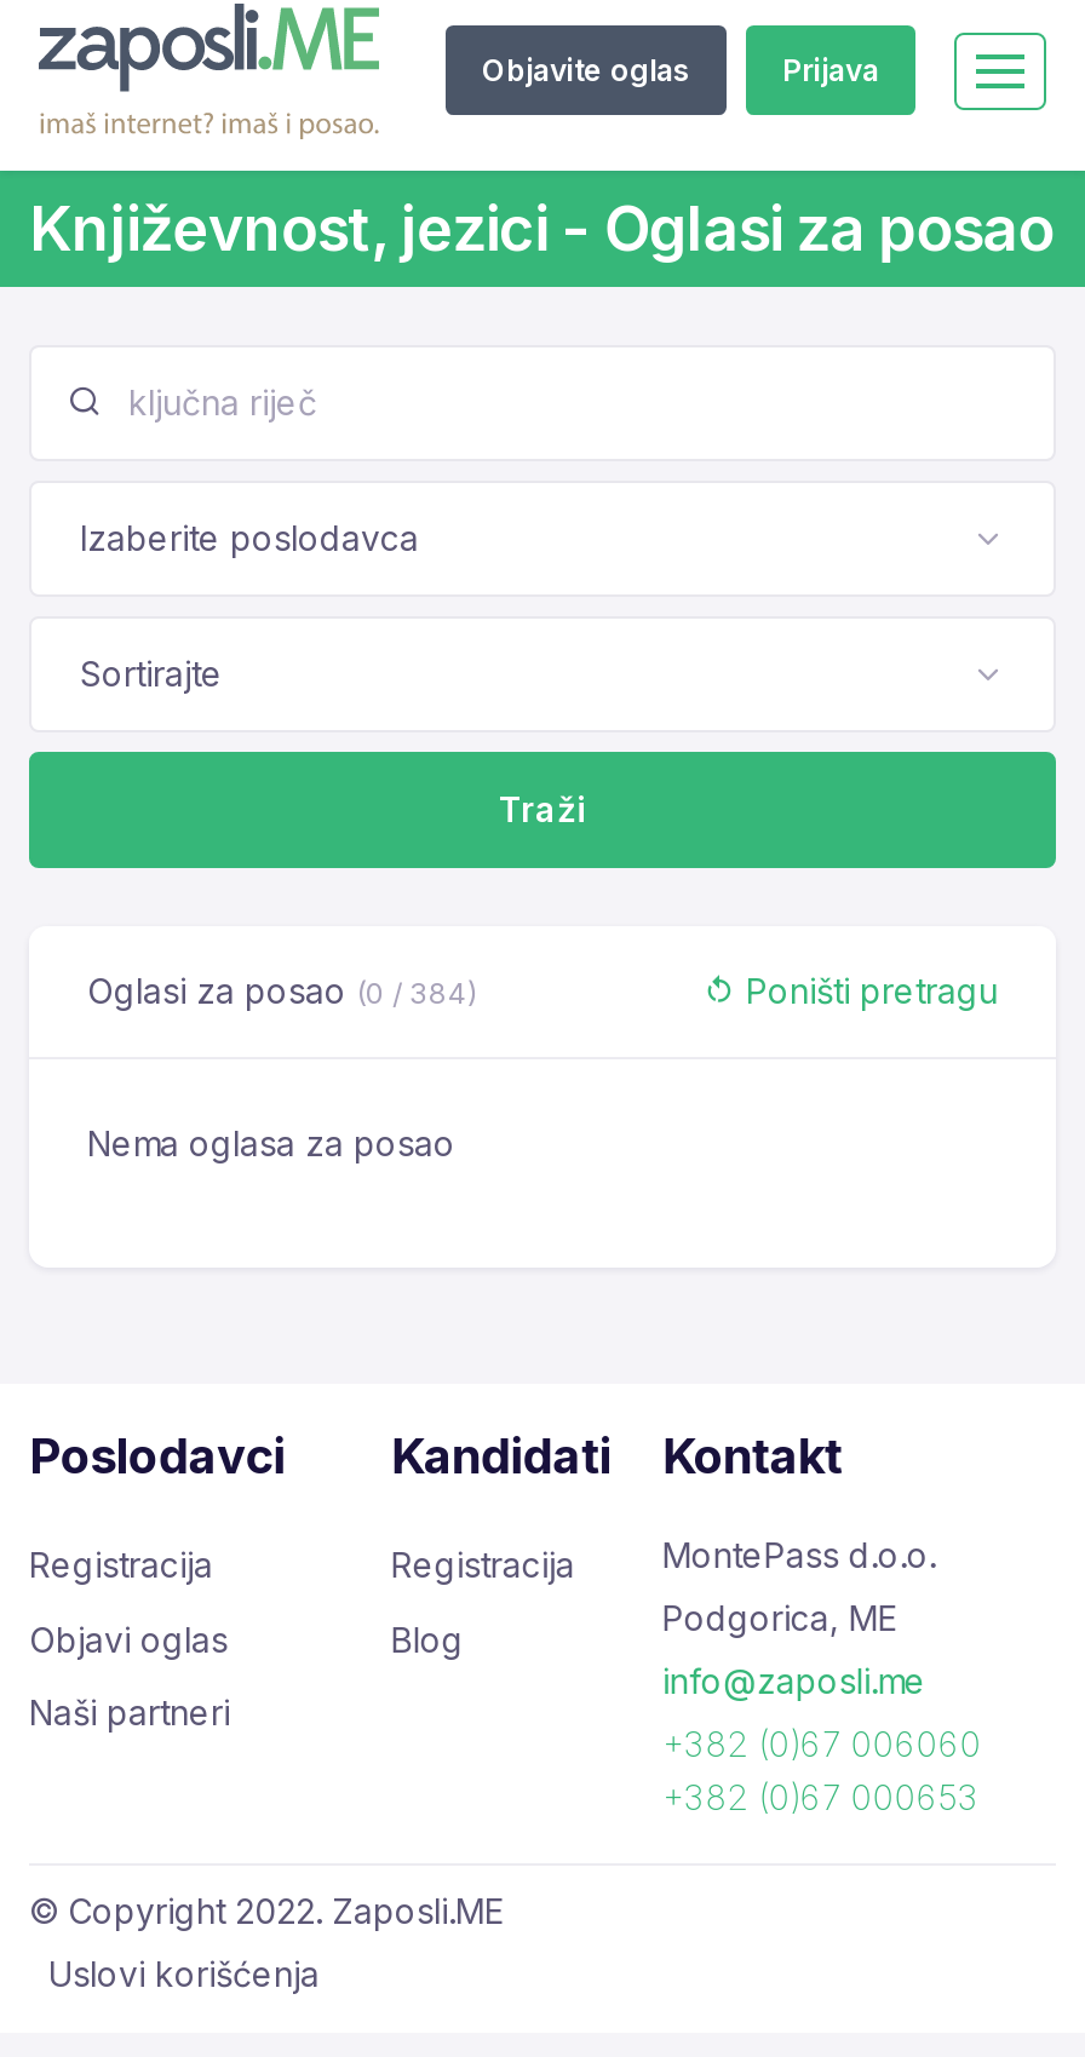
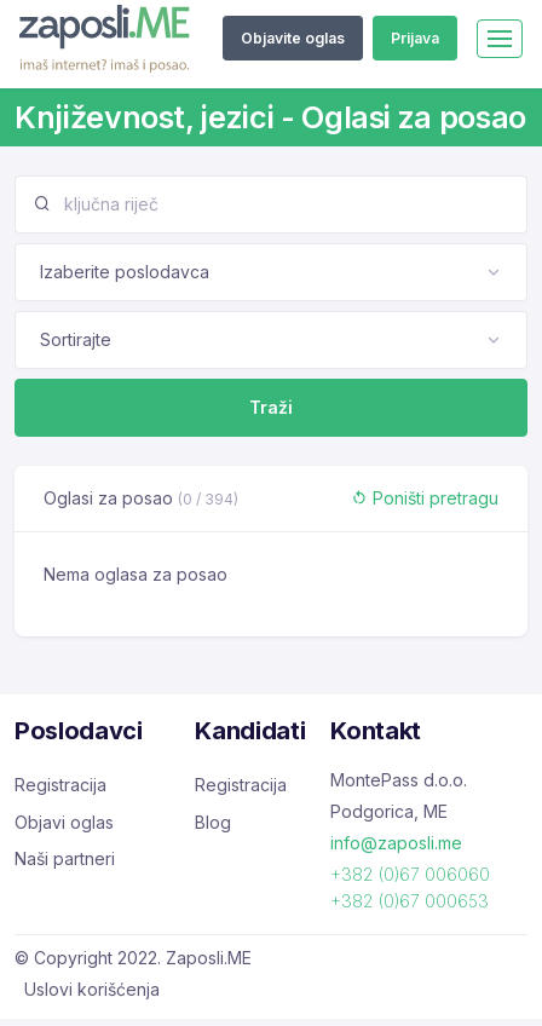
[87,970,477,1011] Oglasi za posao (0 / 384) -> [44,488,238,508] Oglasi za posao (0 / 394)

